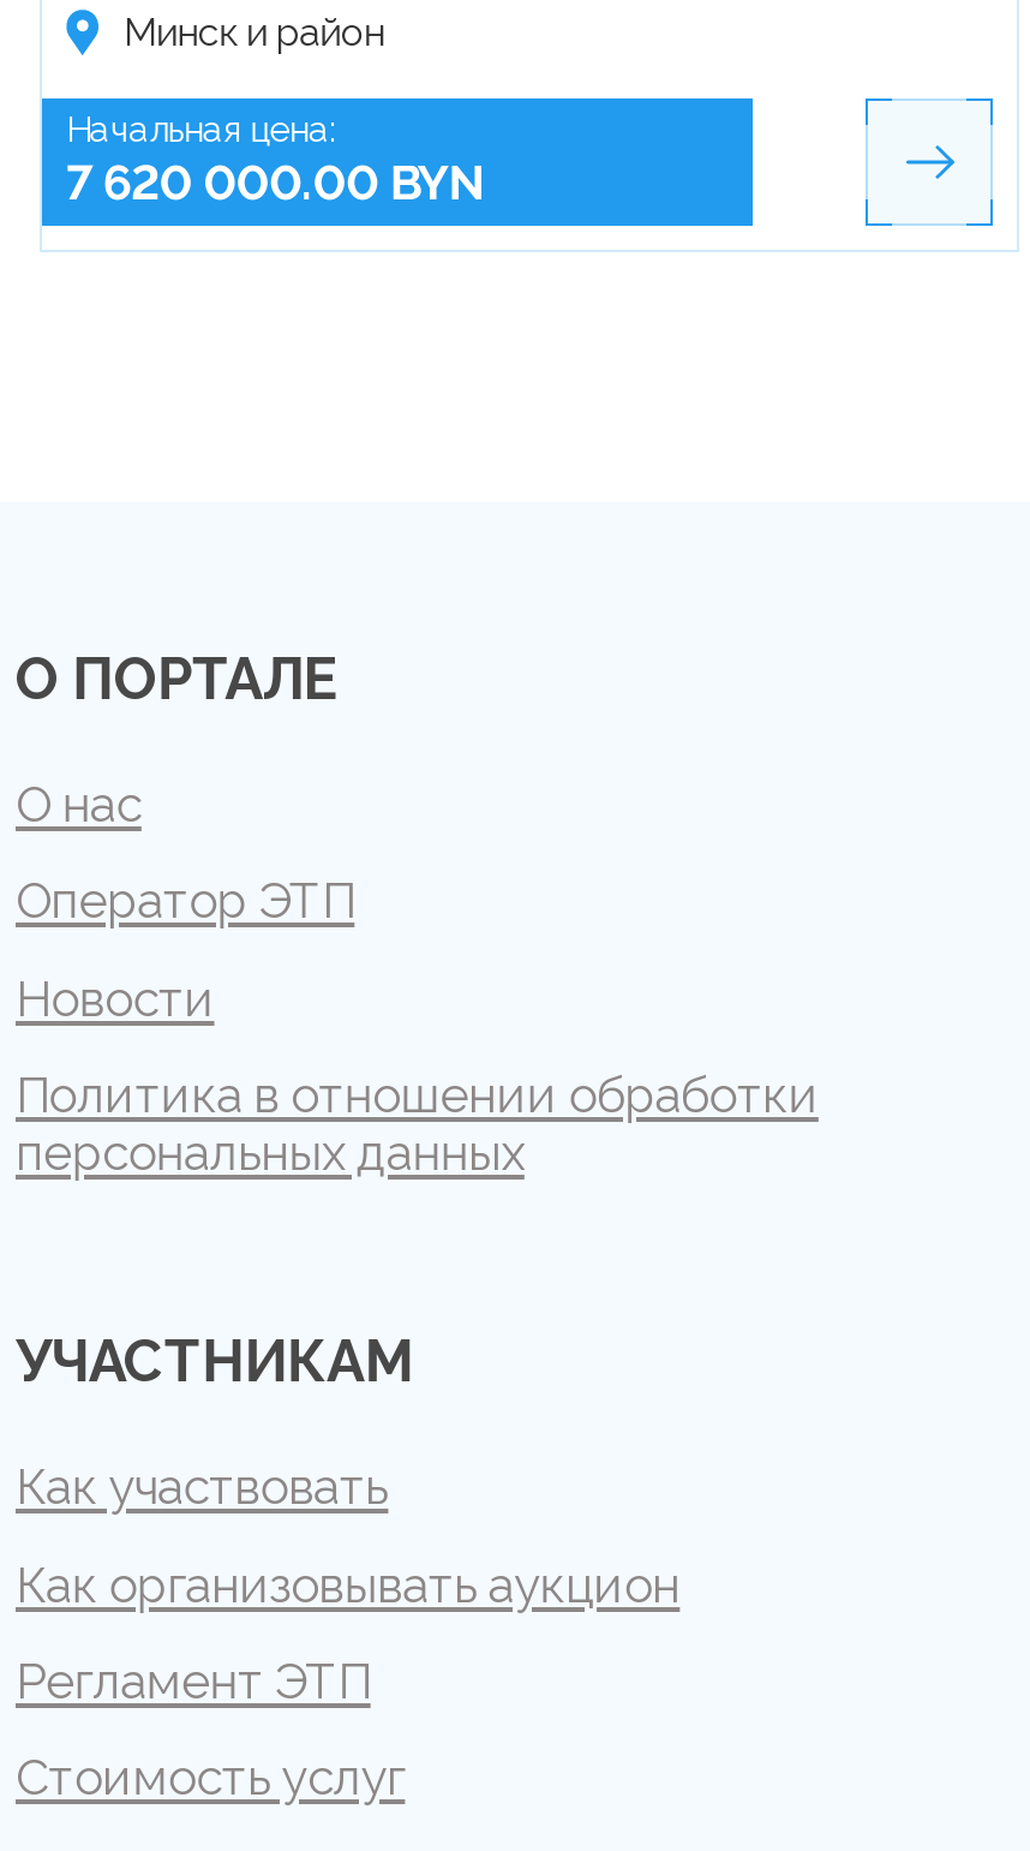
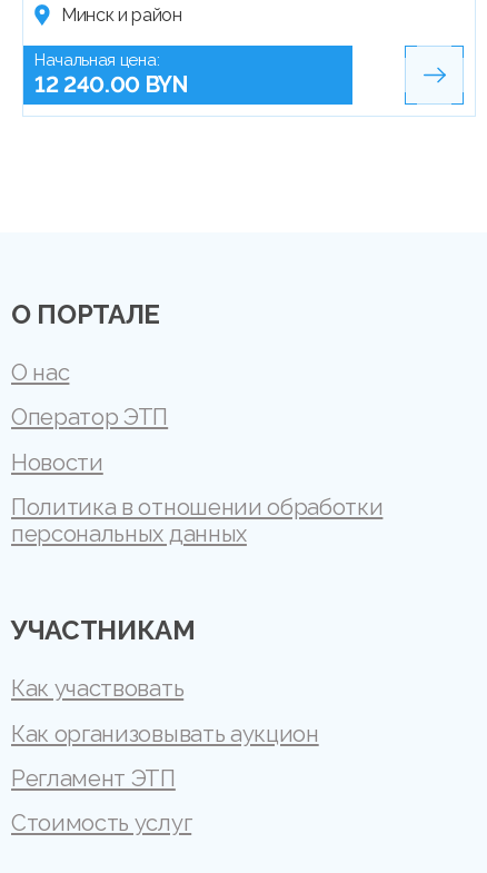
[66,154,481,212] 7 620 000.00 BYN -> [34,72,188,98] 12 240.00 BYN

